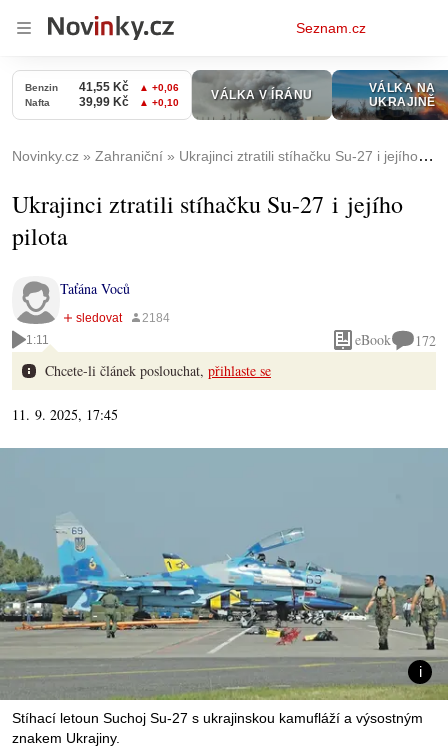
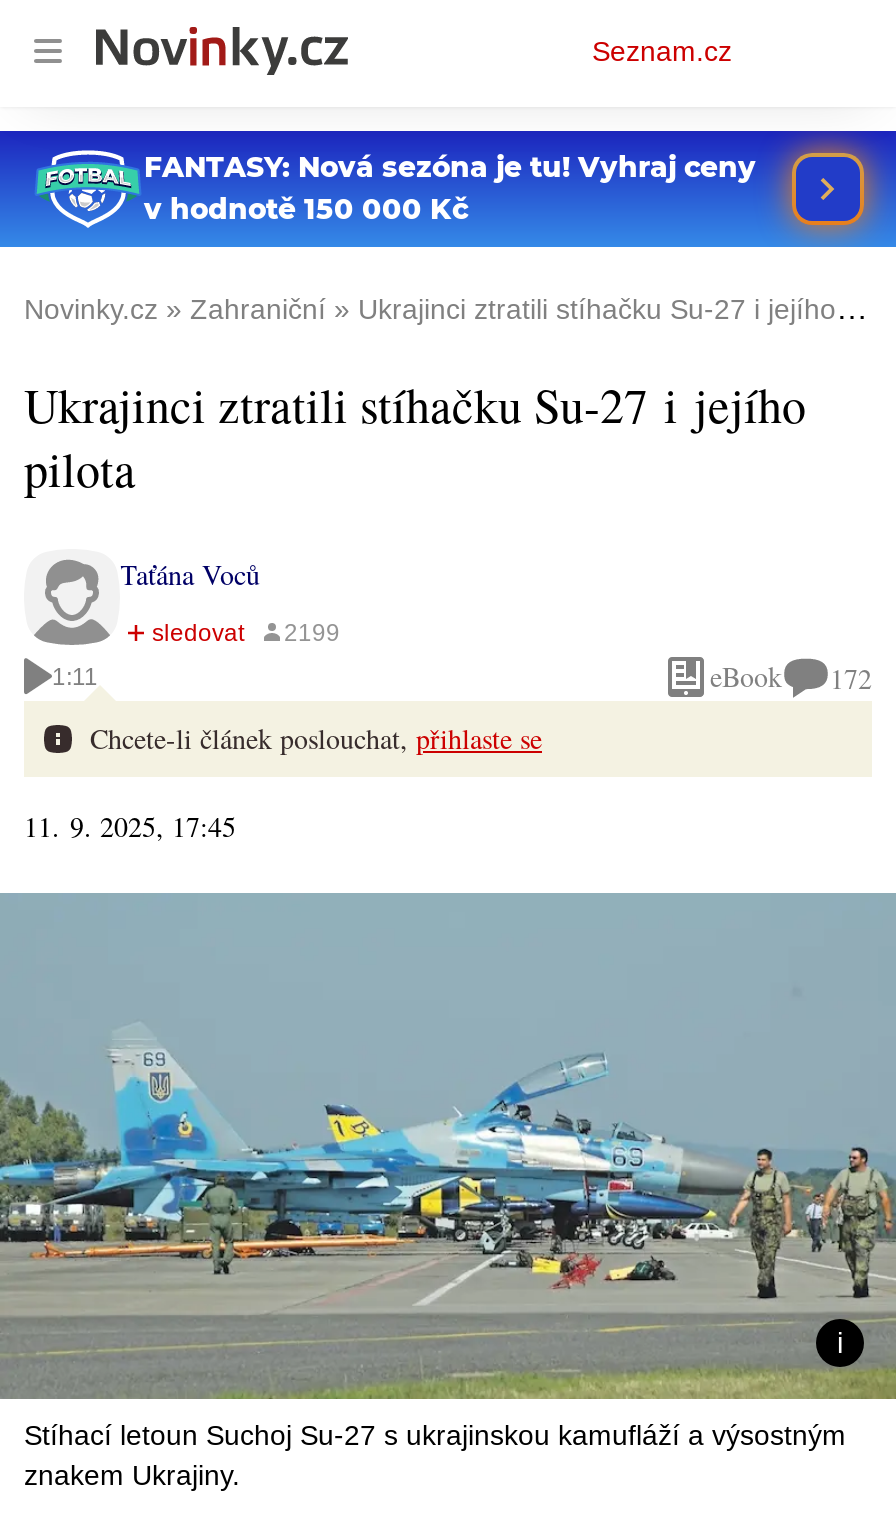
[3,68,445,125] [image] -> [6,129,890,249] [image]

